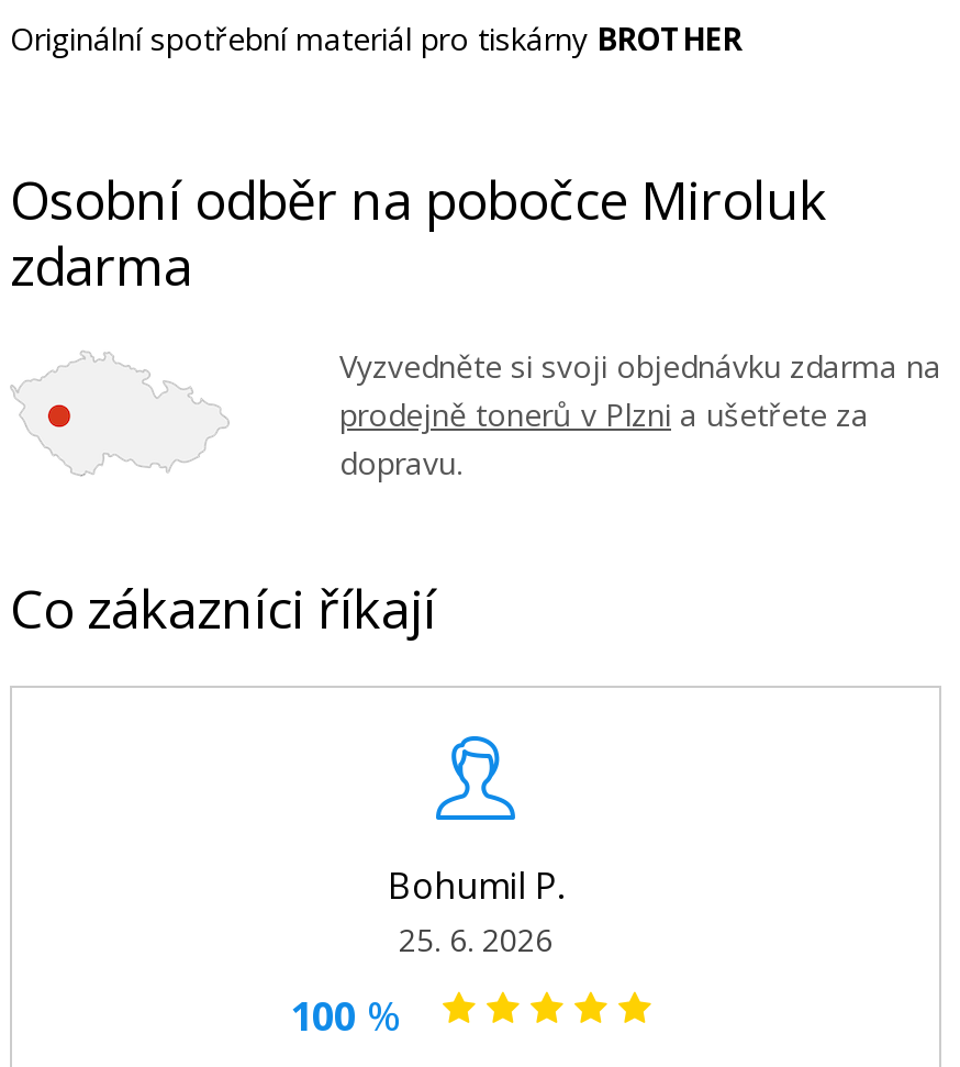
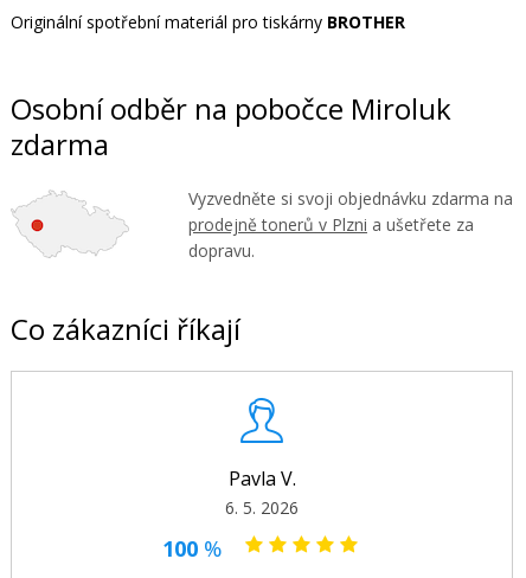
[388,862,563,960] Bohumil P. | 25. 6. 2026 -> [225,465,299,519] Pavla V. | 6. 5. 2026

